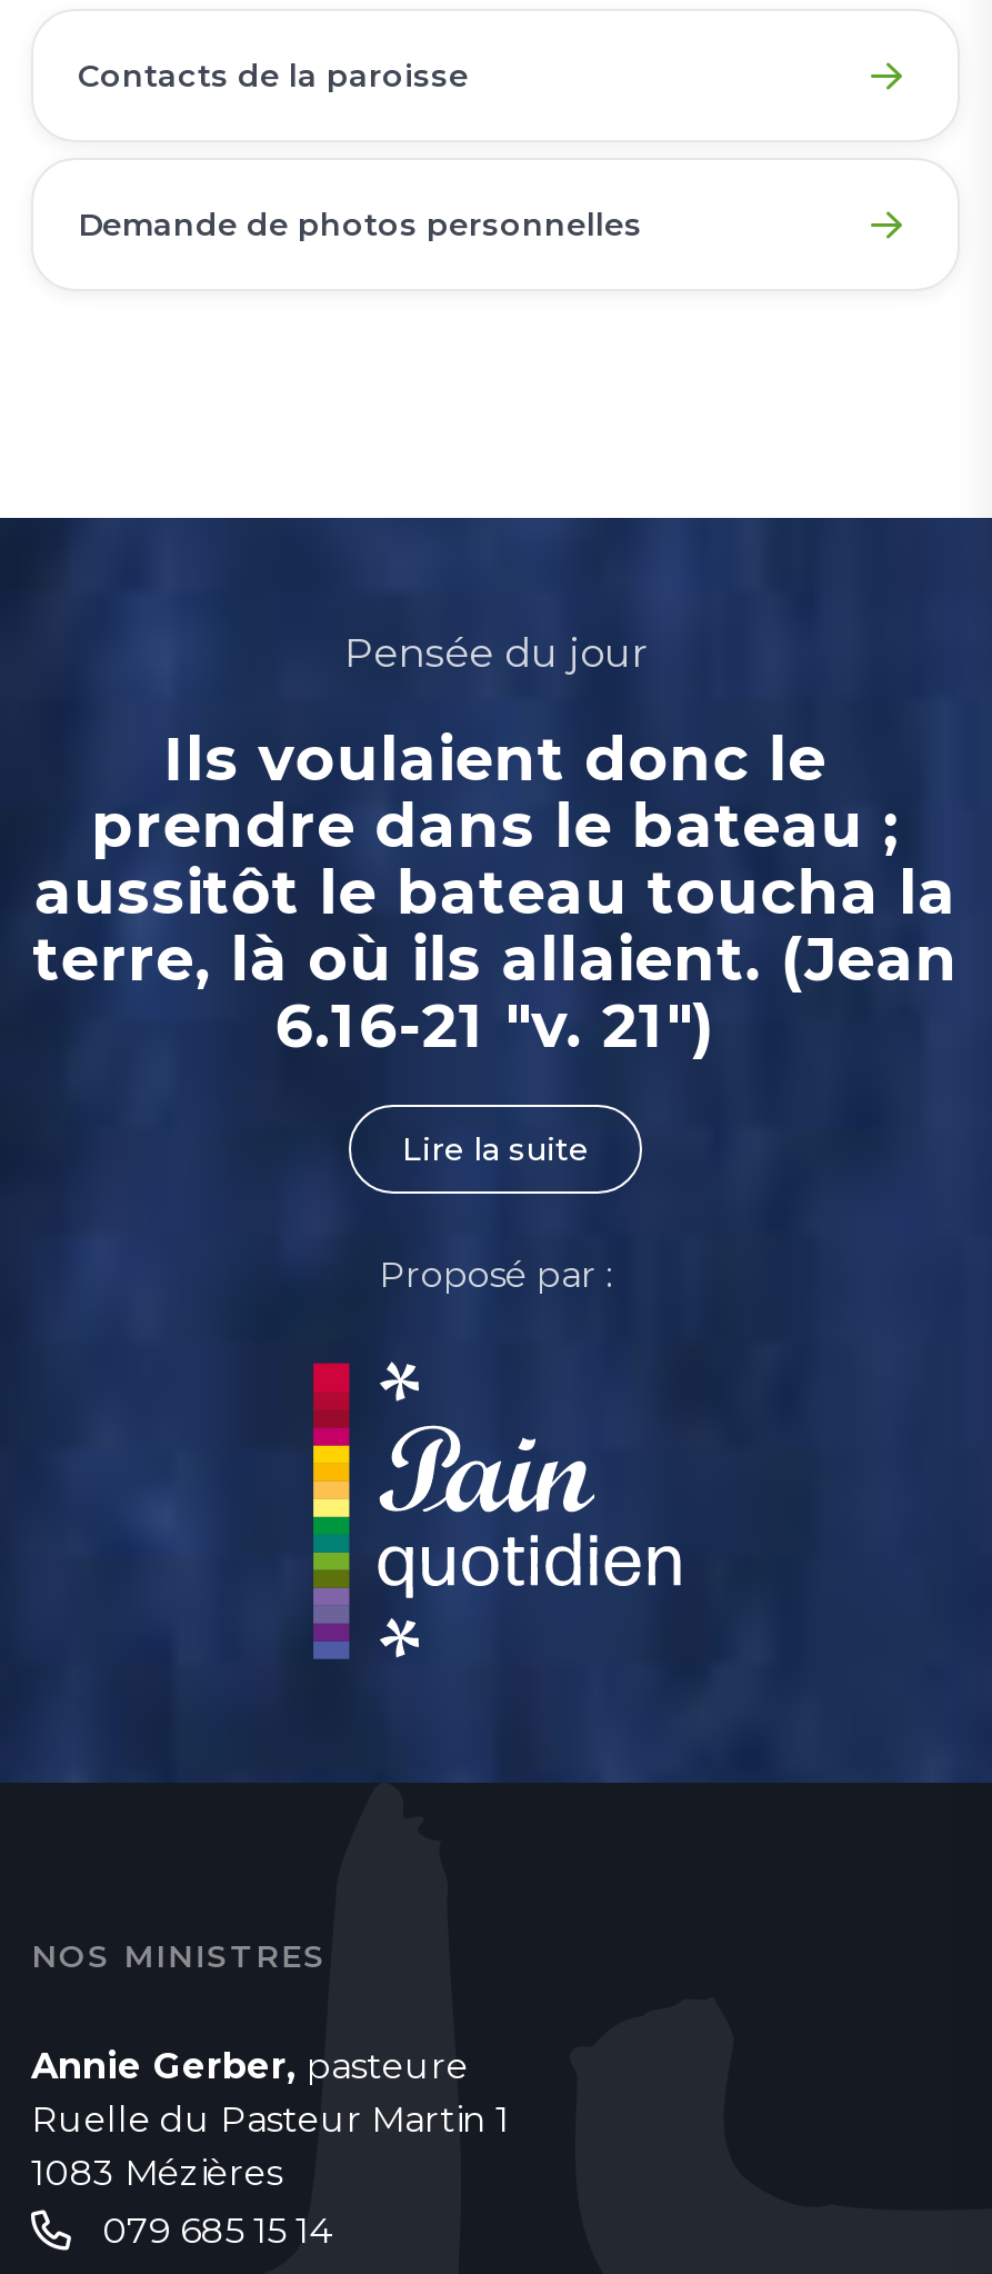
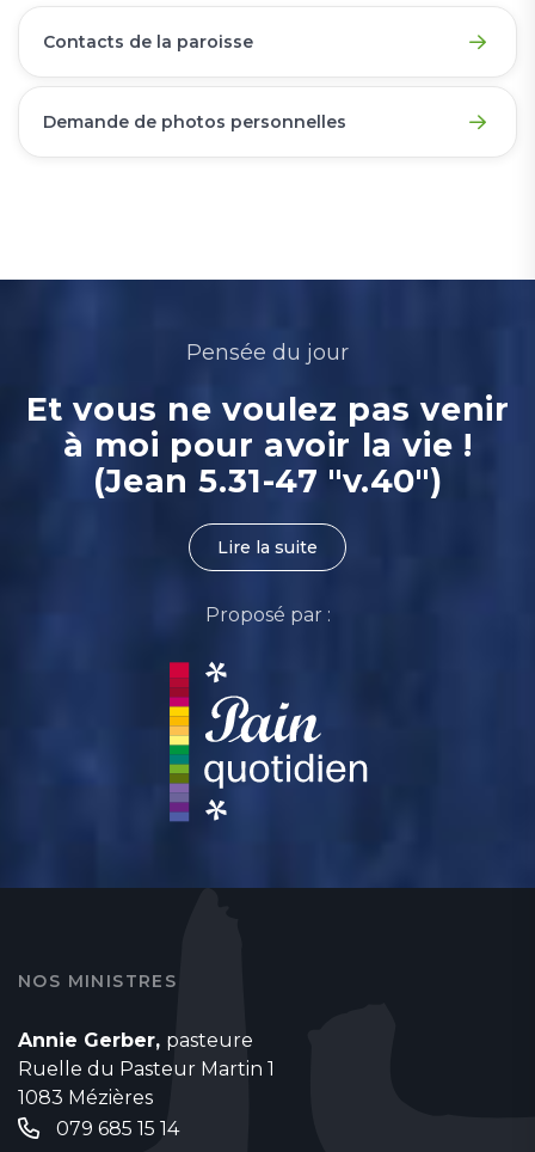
[33,722,958,1062] Ils voulaient donc le | prendre dans le bateau ; | aussitôt le bateau toucha la | terre, là où ils allaient. (Jean | 6.16-21 "v. 21") -> [26,389,509,500] Et vous ne voulez pas venir | à moi pour avoir la vie ! | (Jean 5.31-47 "v.40")

